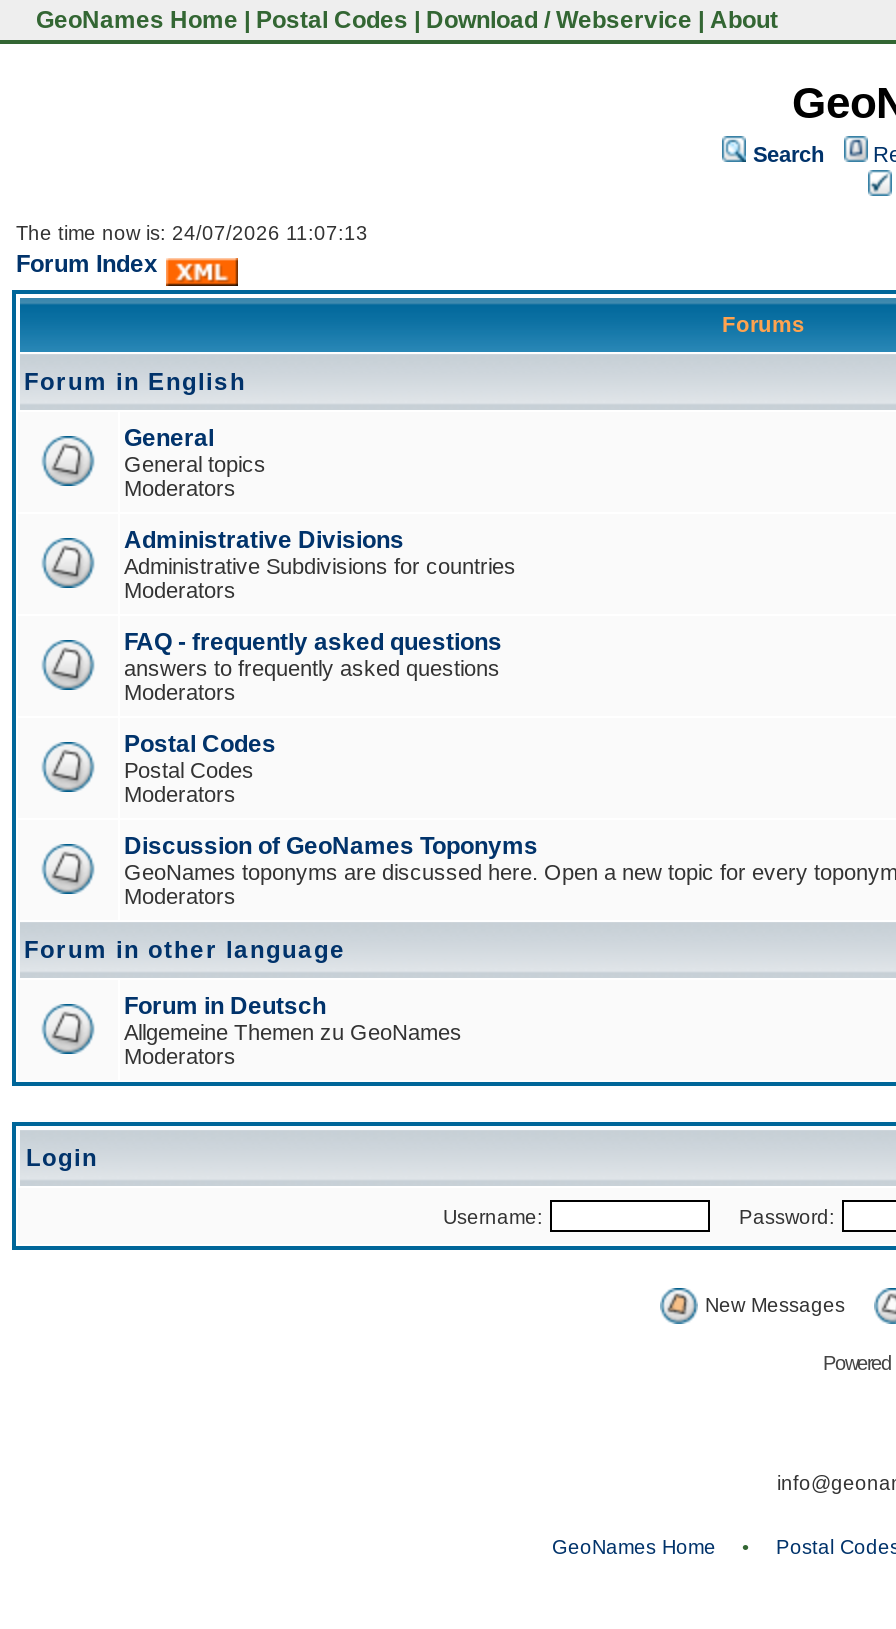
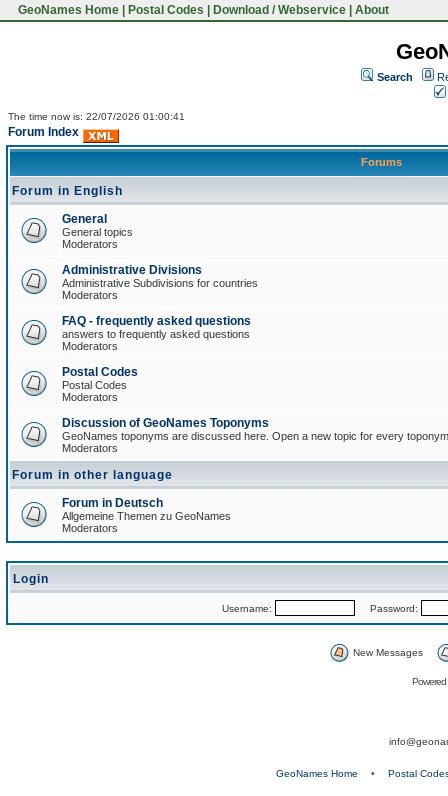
[16,222,368,244] The time now is: 24/07/2026 11:07:13 -> [8,111,185,122] The time now is: 22/07/2026 01:00:41

